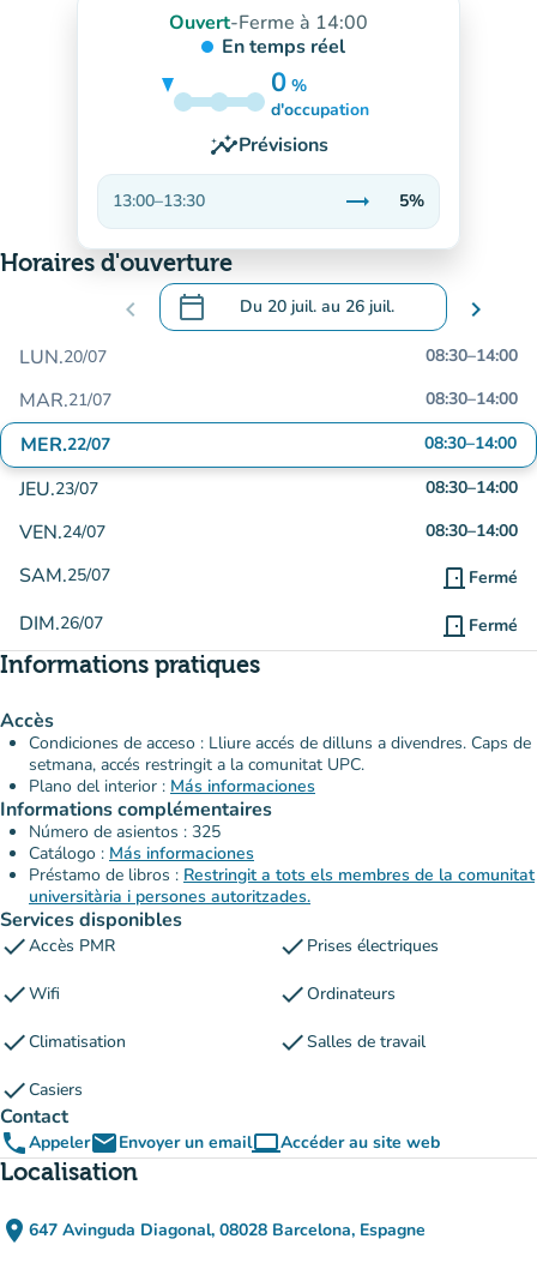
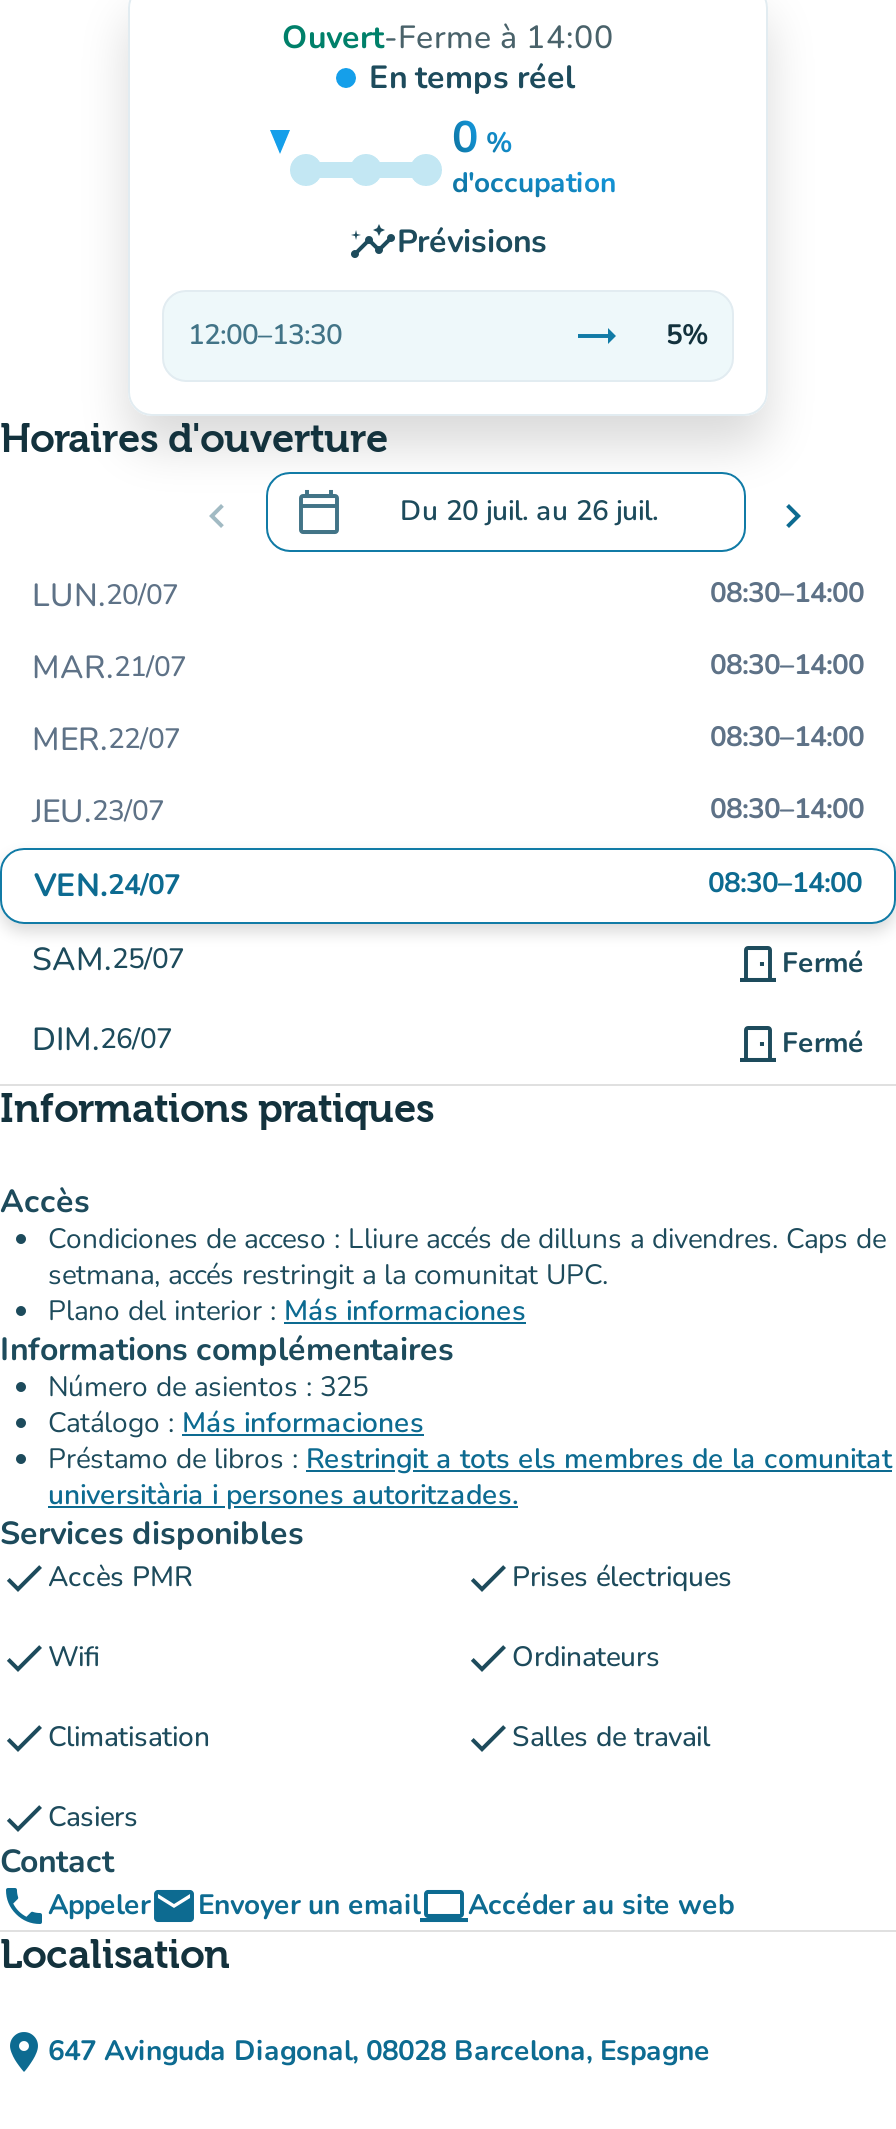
[113,190,205,212] 13:00–13:30 -> [188,316,342,354] 12:00–13:30
moved [4,421,533,473] -> [6,846,890,932]: [image]

